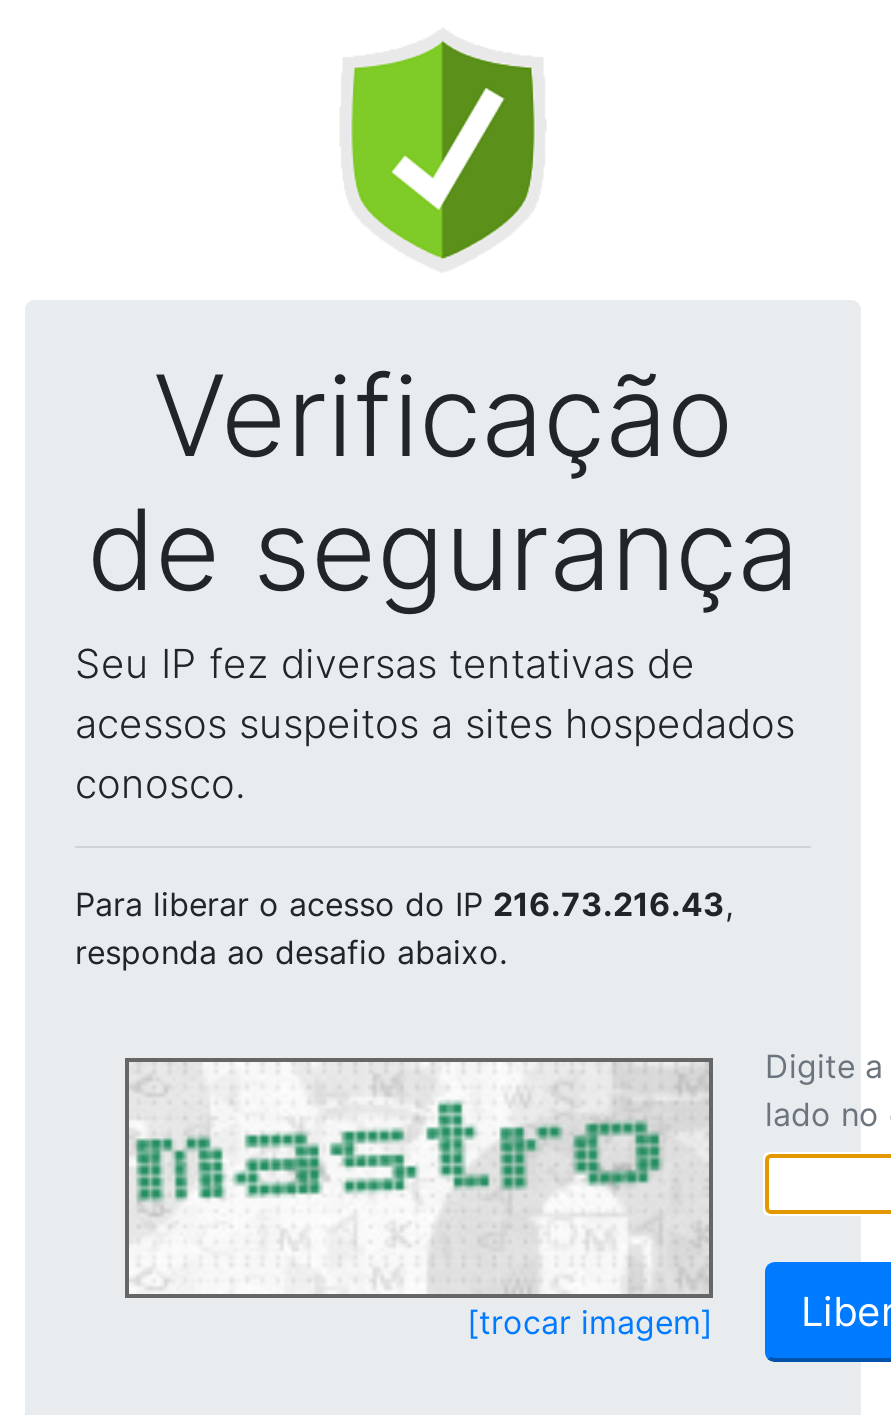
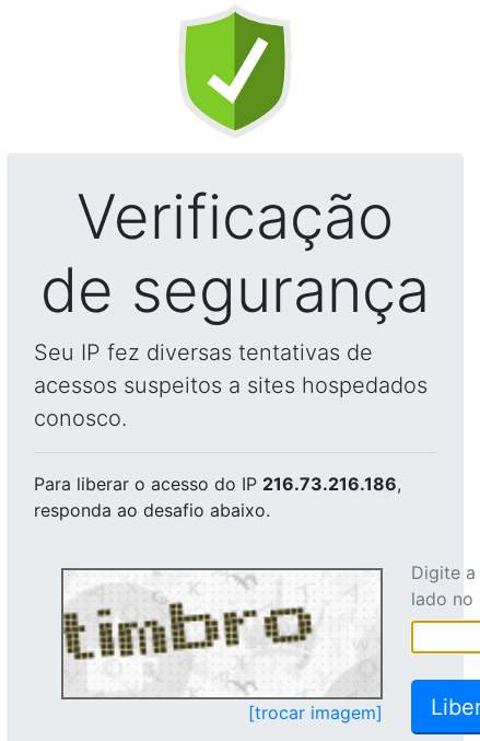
[75,884,733,924] Para liberar o acesso do IP 216.73.216.43, -> [34,473,401,495] Para liberar o acesso do IP 216.73.216.186,
[129,1068,705,1290] [image] -> [62,572,379,696] [image]

